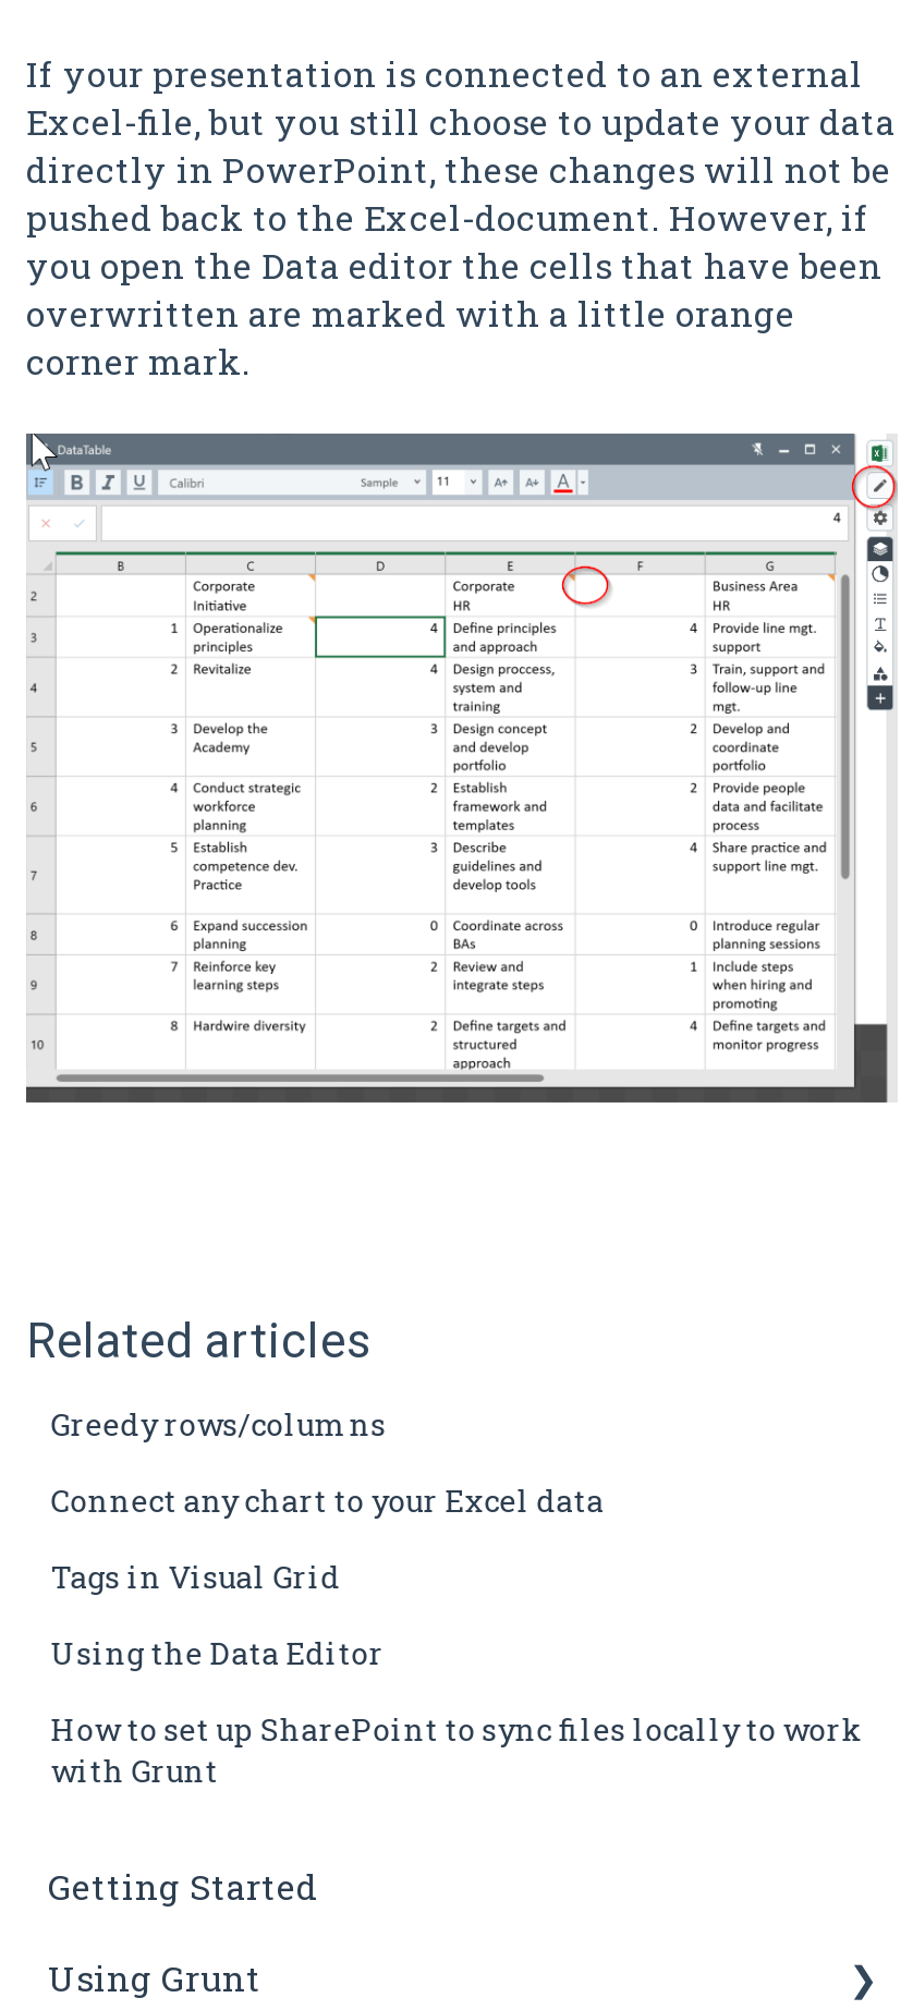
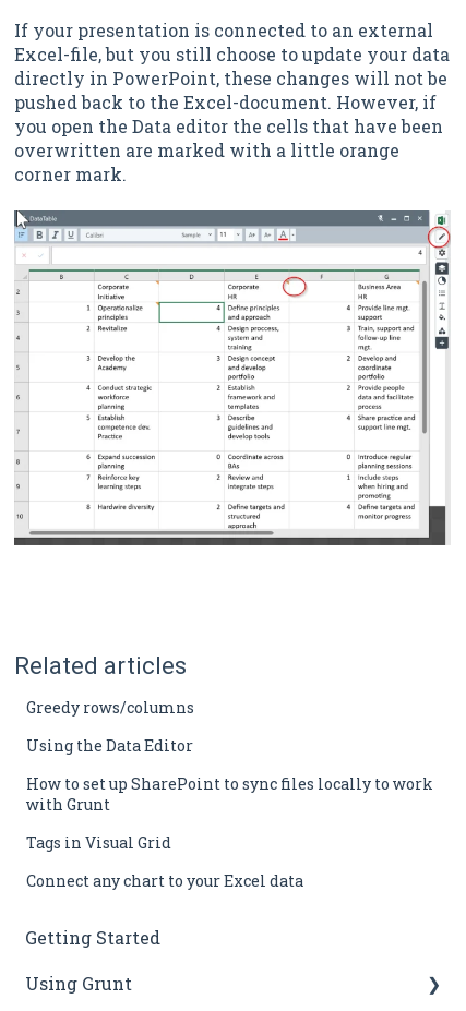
moved [51,1480,604,1598] -> [26,832,304,891]: Tags in Visual Grid | Connect any chart to your Excel data
moved [51,1633,863,1792] -> [26,735,433,814]: Using the Data Editor | How to set up SharePoint to sync files locally to work | with Grunt

